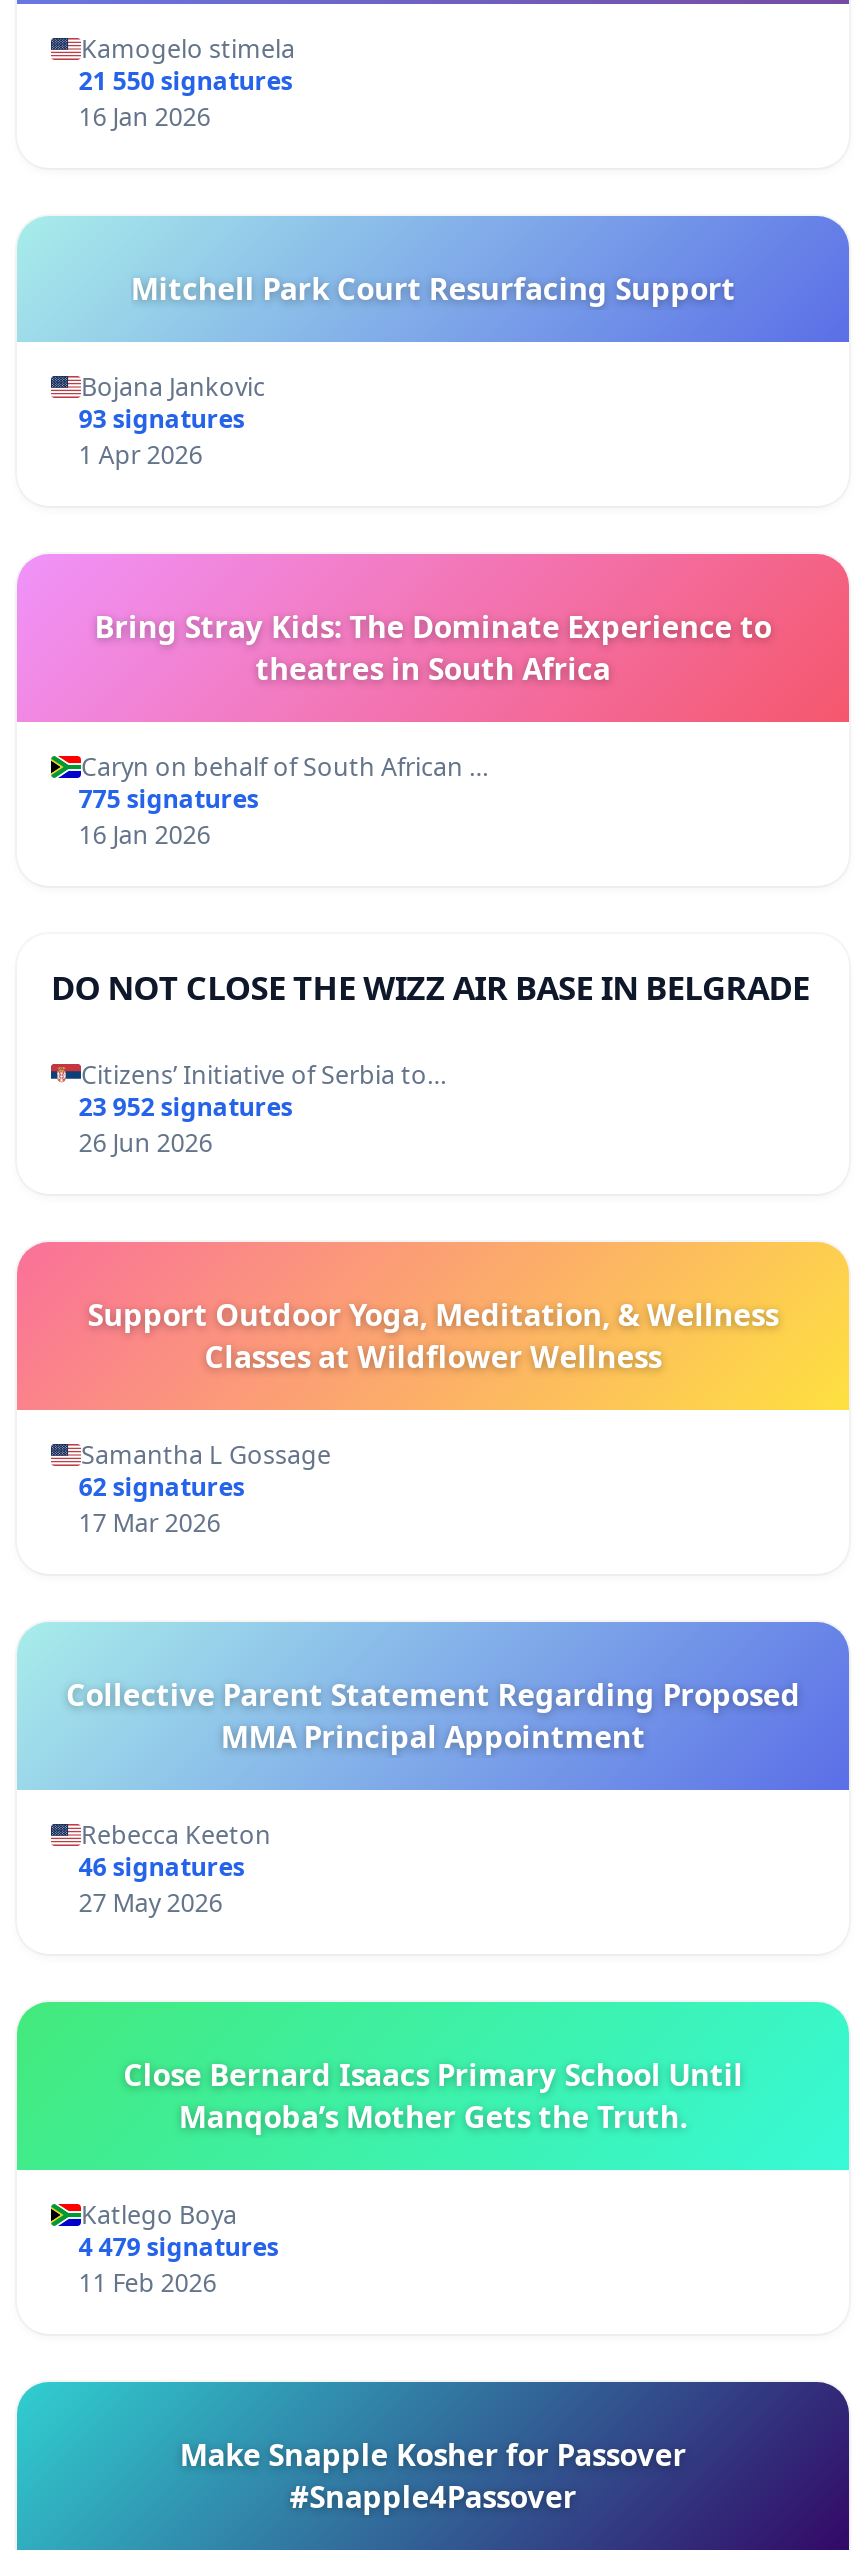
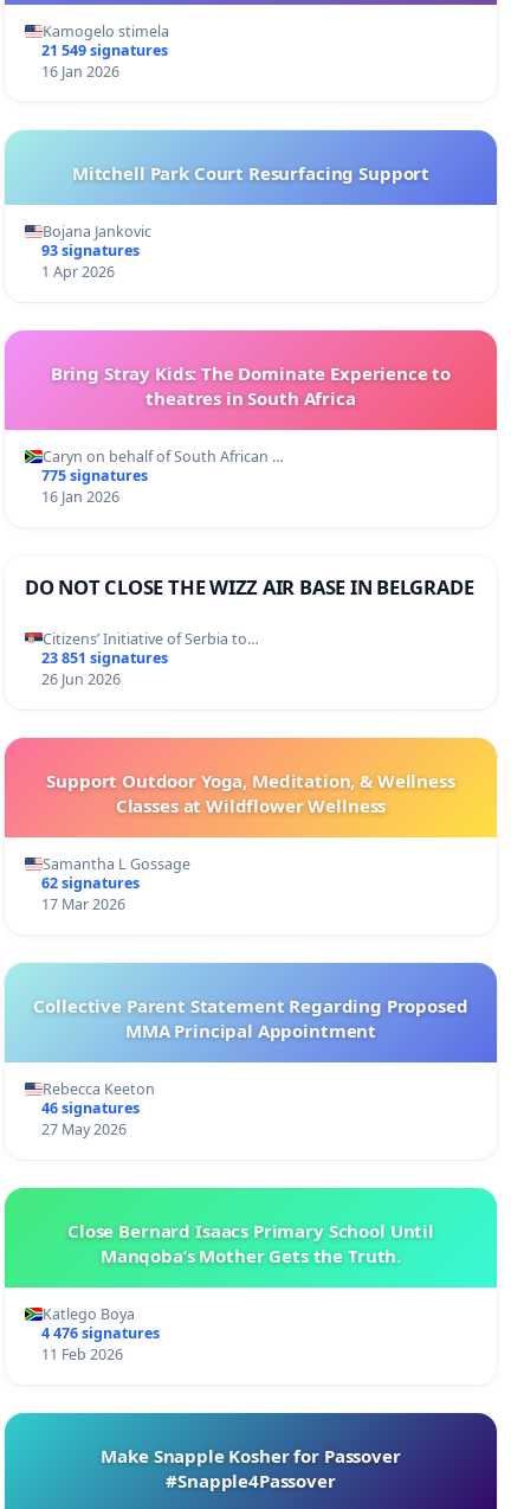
[79,63,293,97] 21 550 signatures -> [41,40,168,60] 21 549 signatures
[79,1089,293,1123] 23 952 signatures -> [41,647,168,667] 23 851 signatures
[79,2229,279,2263] 4 479 signatures -> [41,1322,159,1343] 4 476 signatures

